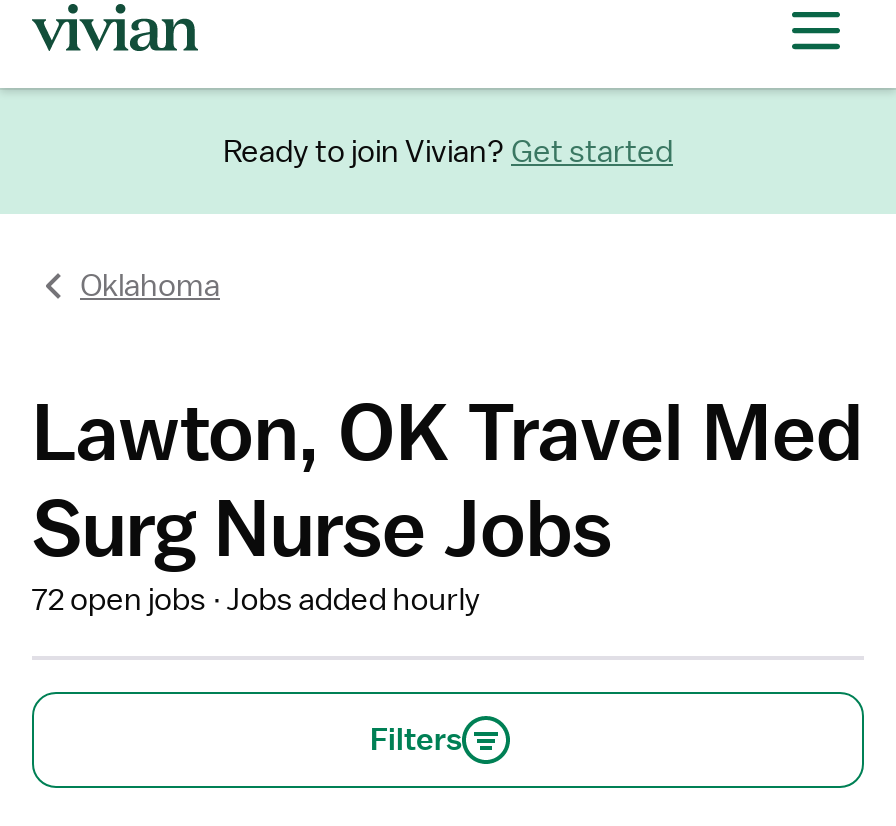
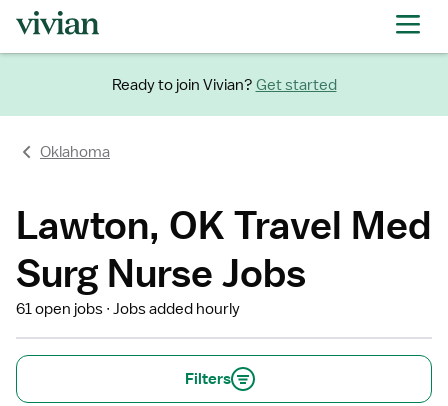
[32,580,480,620] 72 open jobs Jobs added hourly -> [16,299,240,319] 61 open jobs Jobs added hourly

